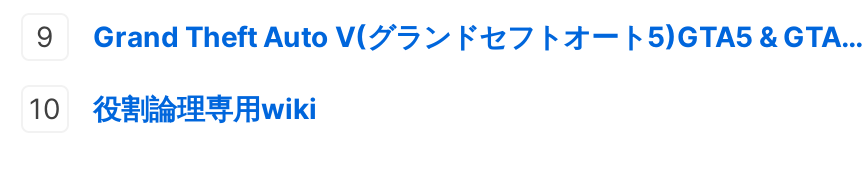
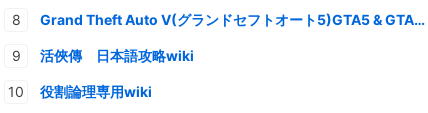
none -> [40,47,194,64] 活俠傳 日本語攻略wiki

